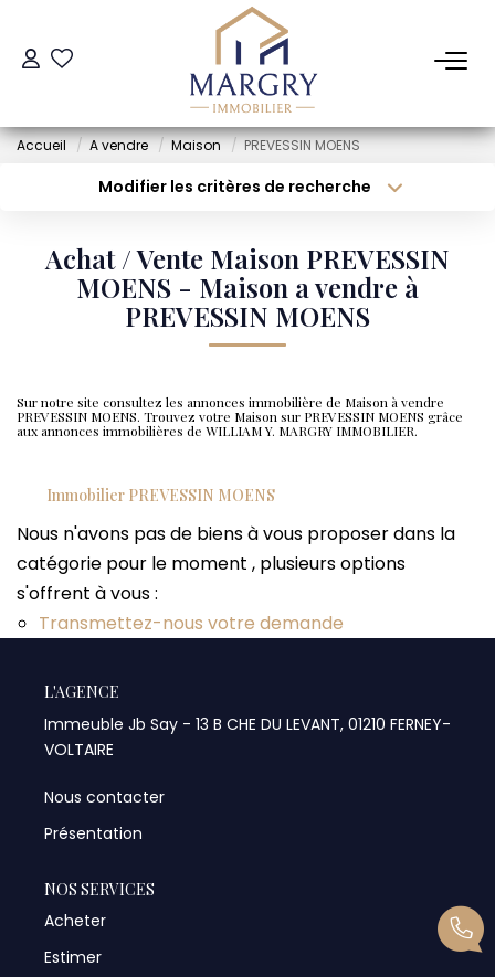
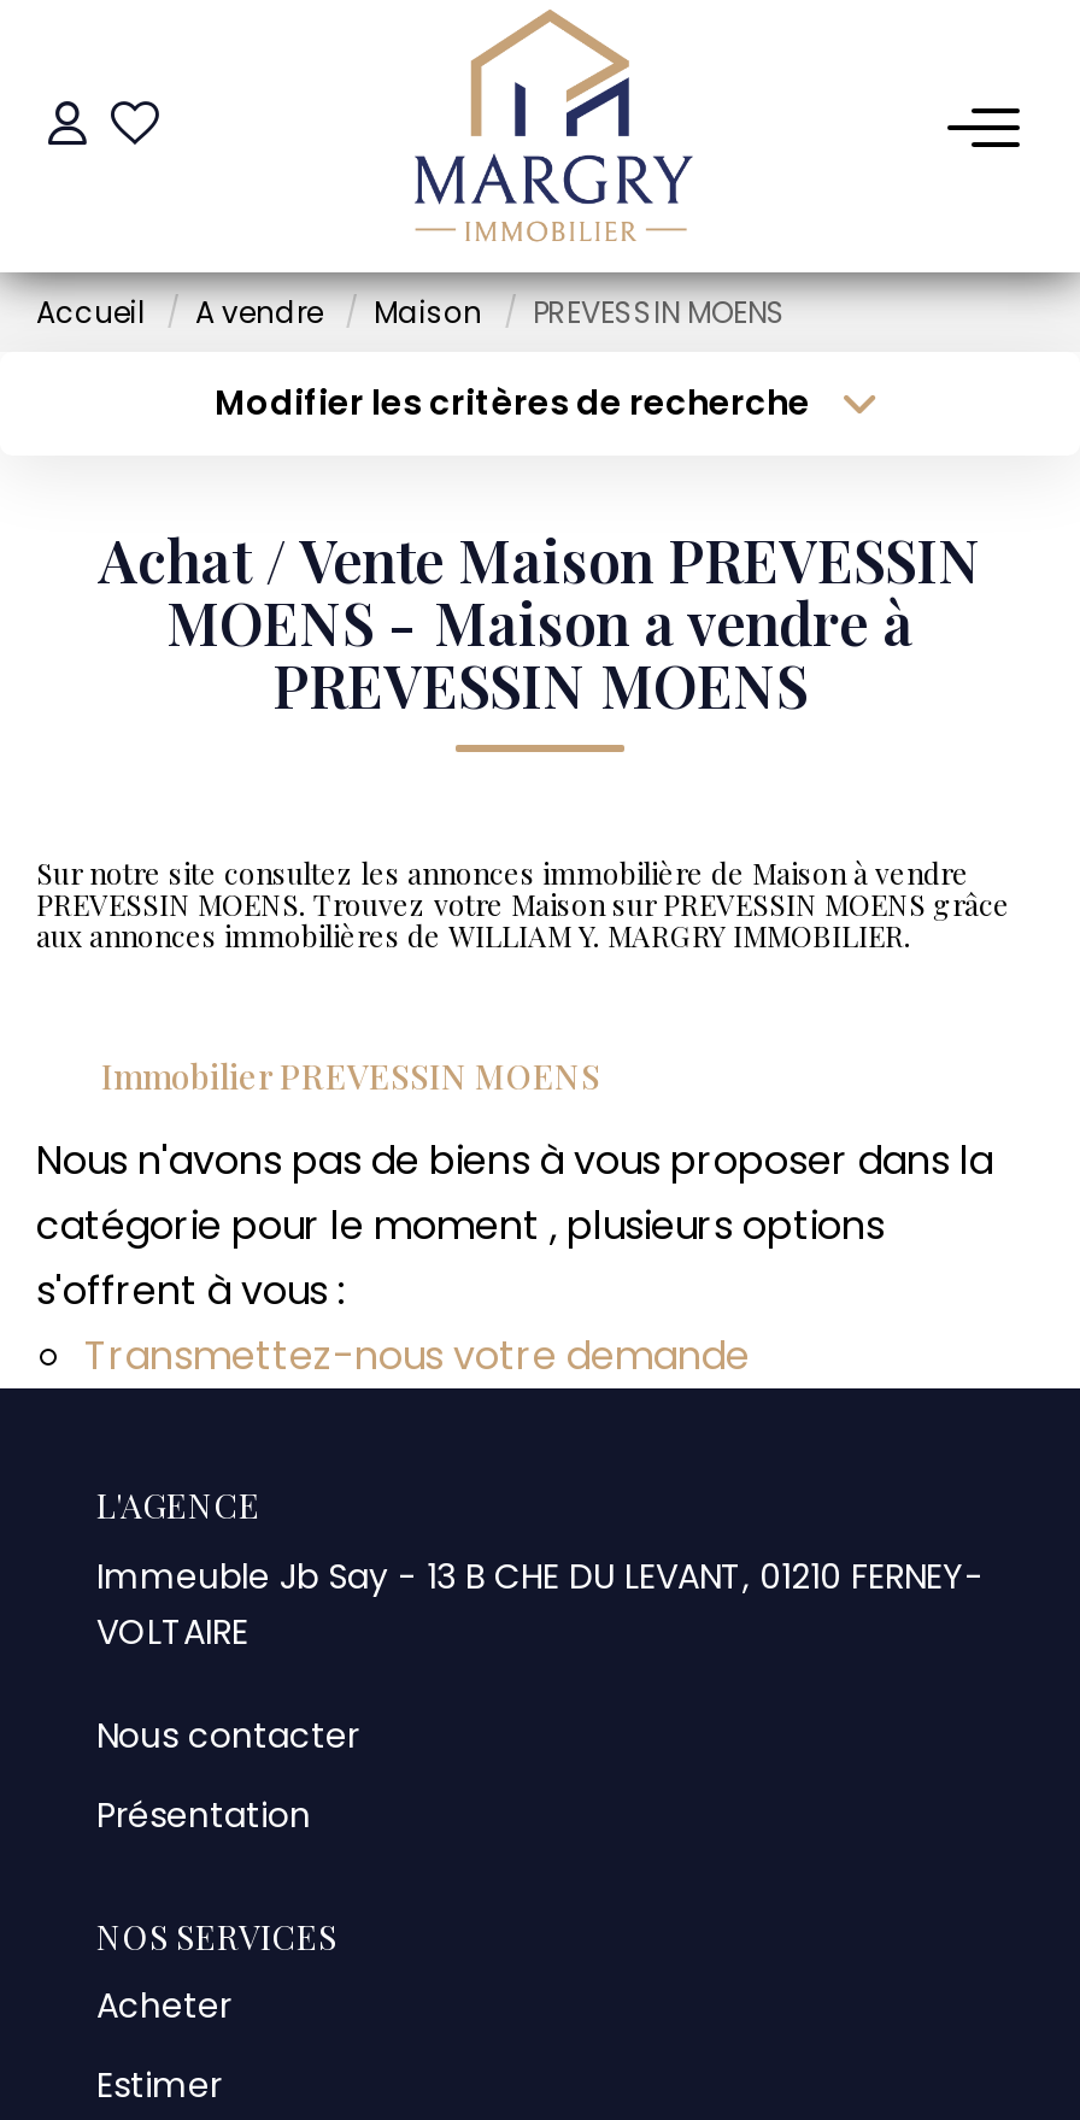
[436,905,485,953] [image] -> none

